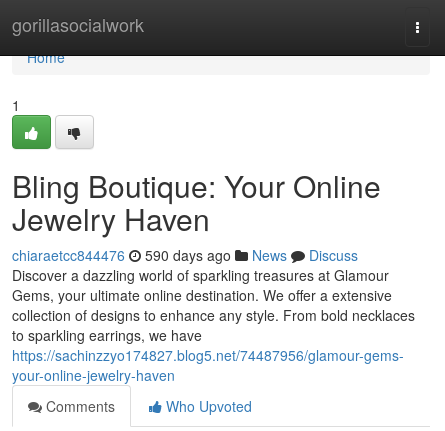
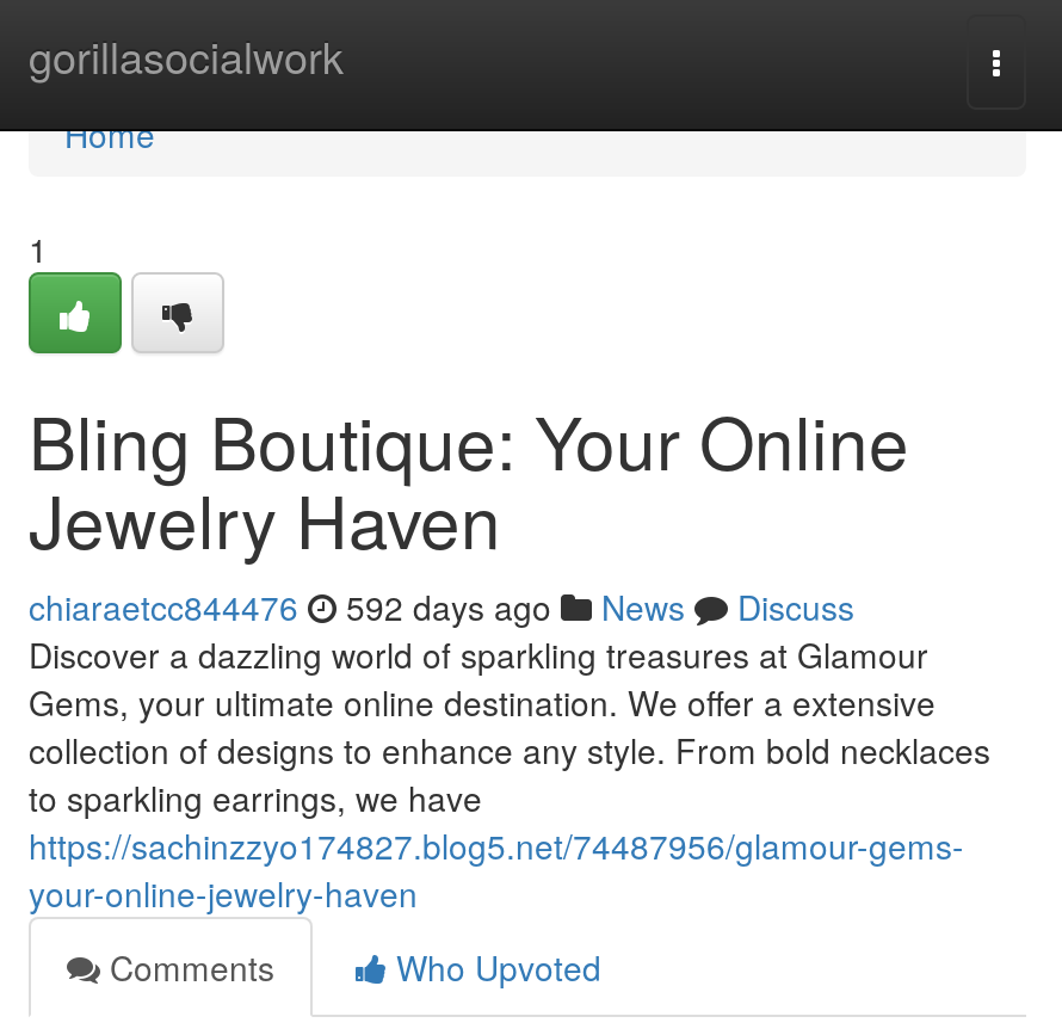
[12,245,358,265] chiaraetcc844476 590 days ago News Discuss -> [29,583,854,630] chiaraetcc844476 592 days ago News Discuss

